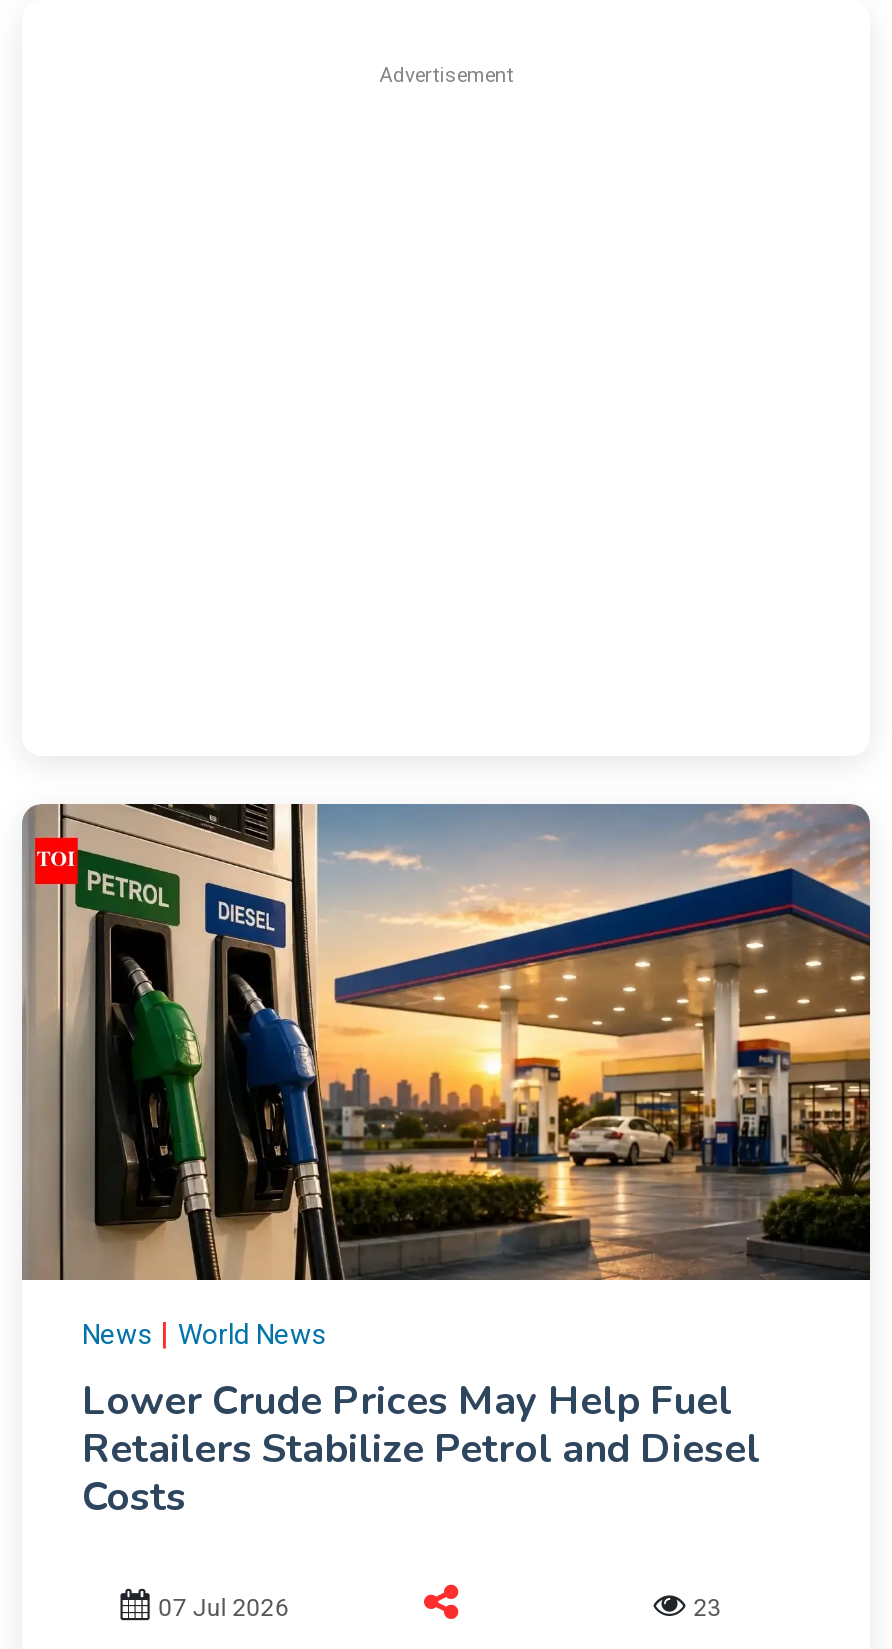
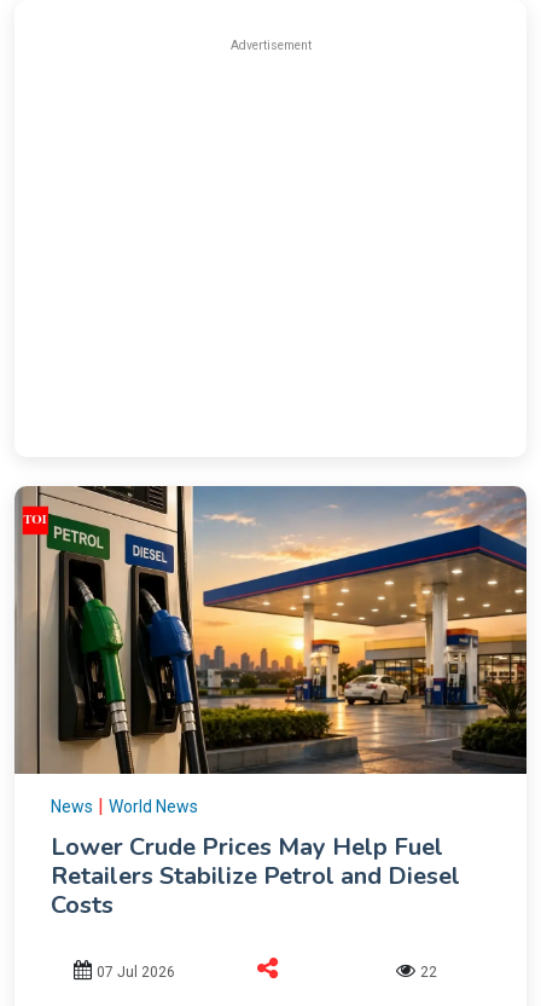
[693,1594,721,1622] 23 -> [420,963,437,980] 22

